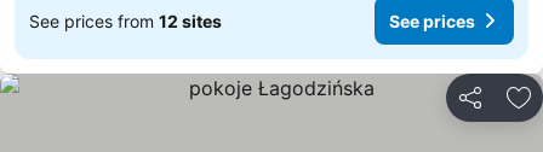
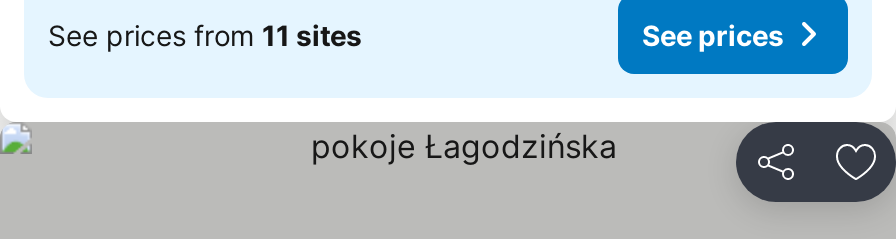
[29,10,222,31] See prices from 12 sites -> [48,17,362,51] See prices from 11 sites

